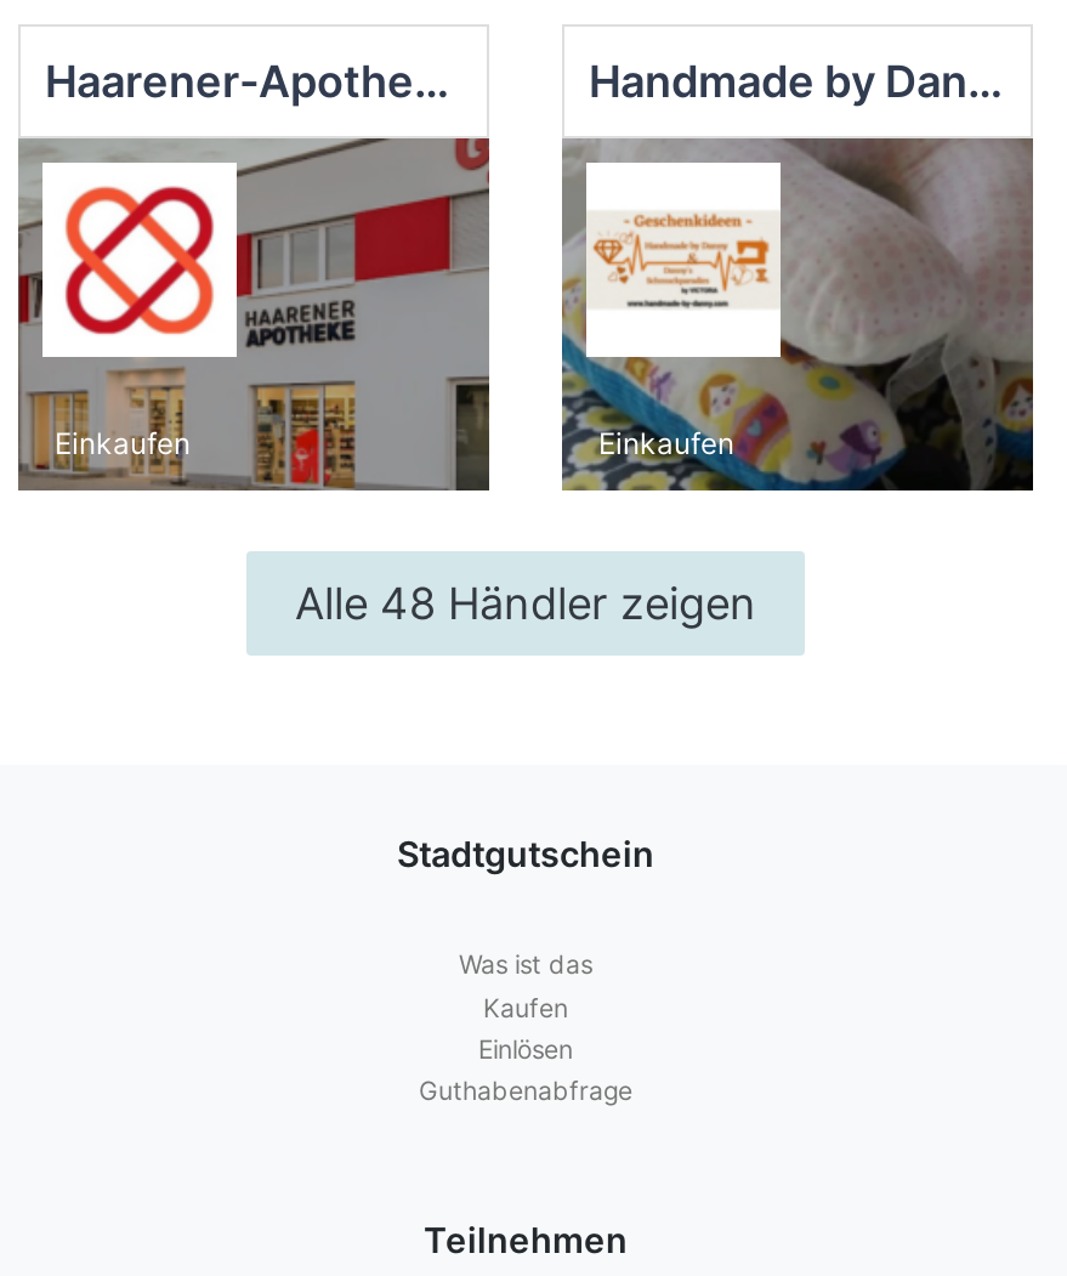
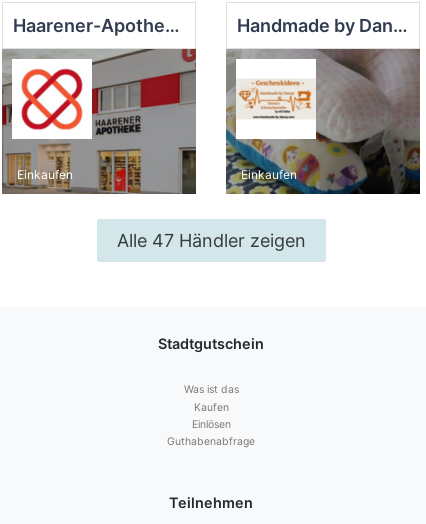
[295,578,756,629] Alle 48 Händler zeigen -> [116,230,305,251] Alle 47 Händler zeigen

